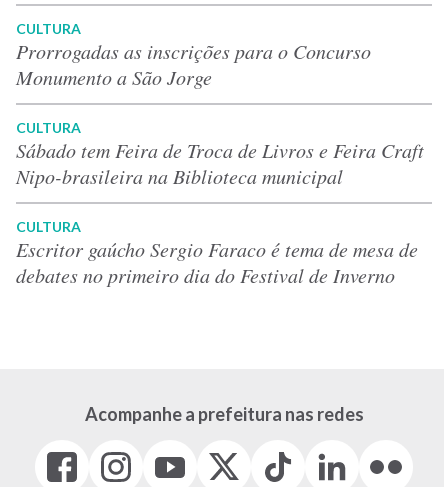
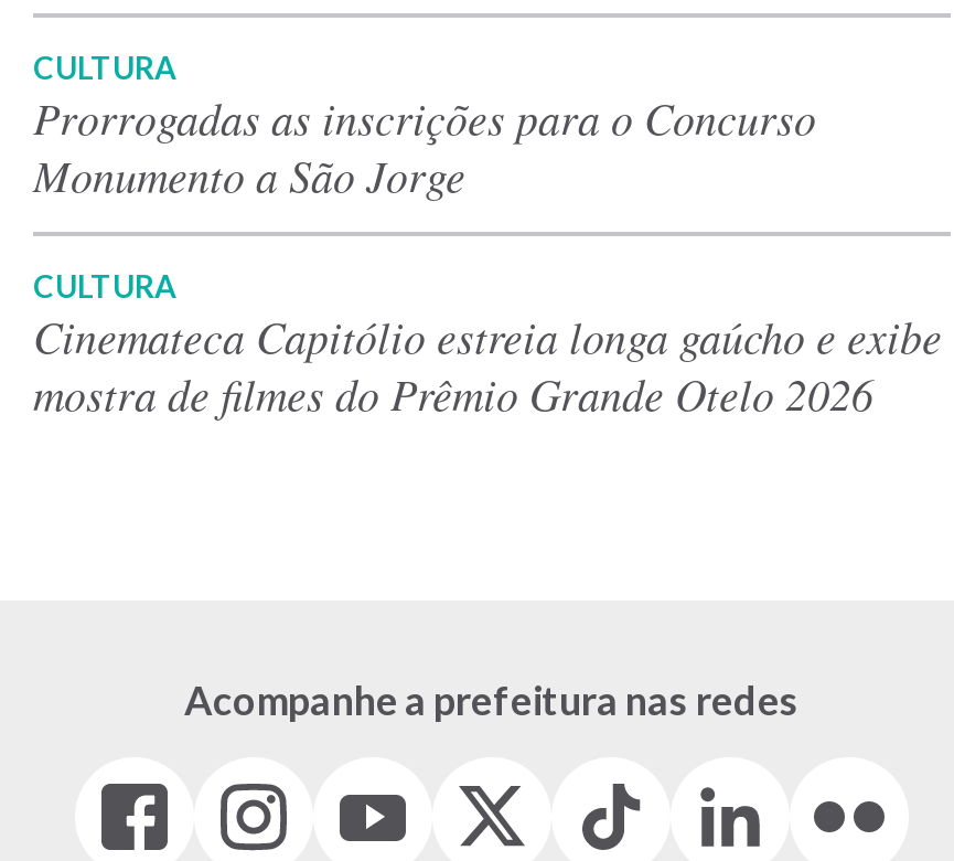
[16,137,424,288] Sábado tem Feira de Troca de Livros e Feira Craft | Nipo-brasileira na Biblioteca municipal | CULTURA | Escritor gaúcho Sergio Faraco é tema de mesa de | debates no primeiro dia do Festival de Inverno -> [33,306,942,421] Cinemateca Capitólio estreia longa gaúcho e exibe | mostra de filmes do Prêmio Grande Otelo 2026

